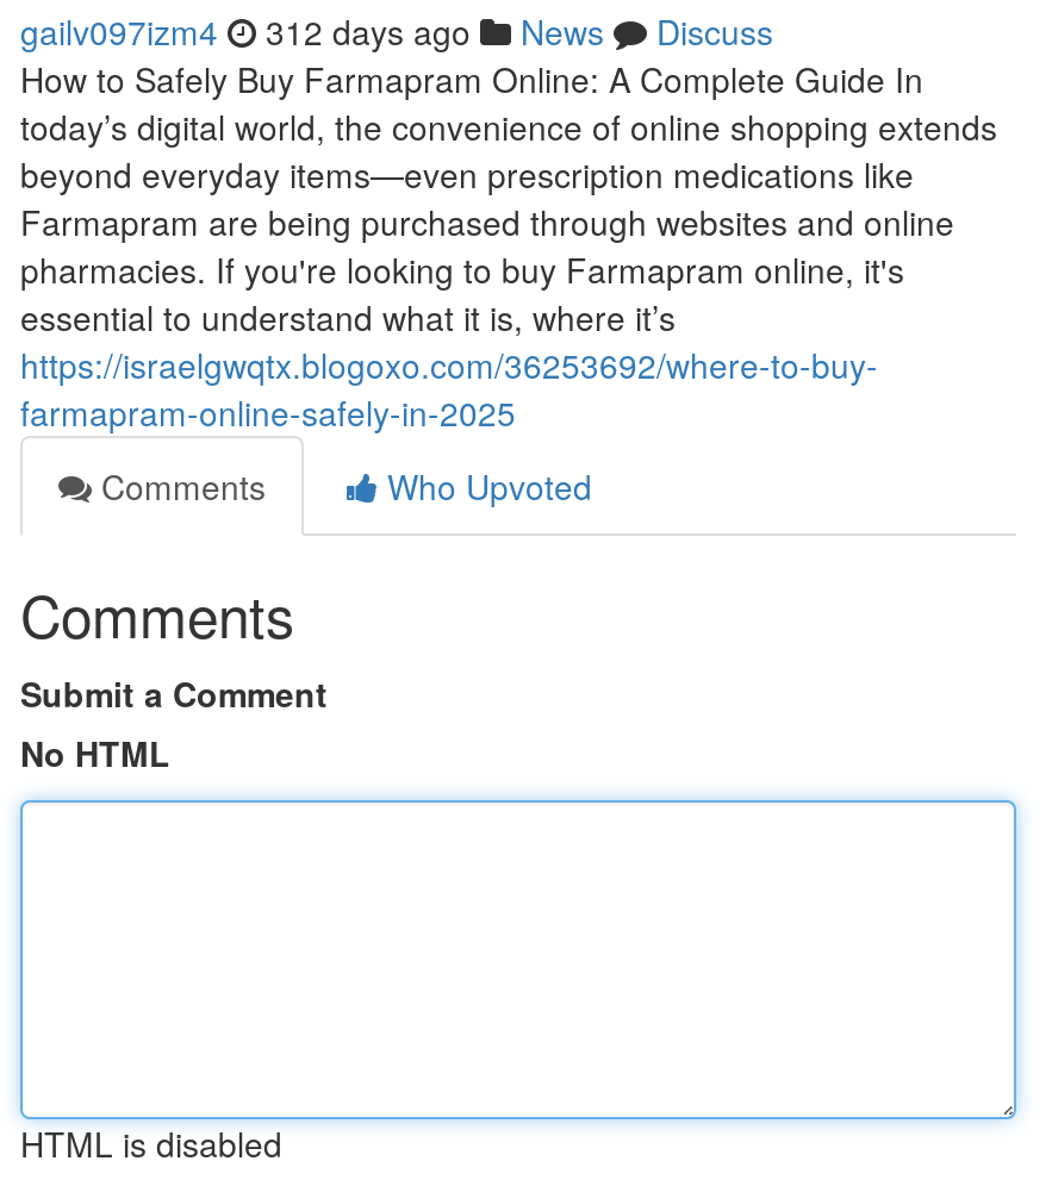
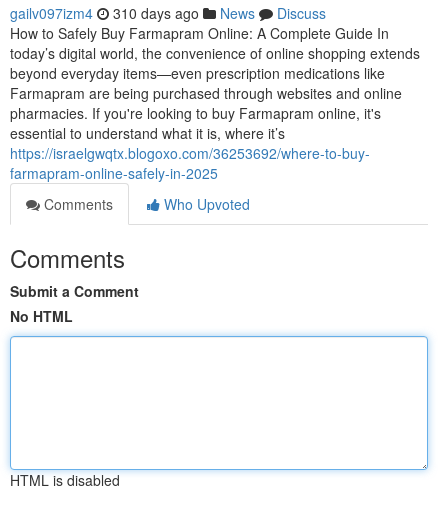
[20,7,773,55] gailv097izm4 312 days ago News Discuss -> [10,3,326,23] gailv097izm4 310 days ago News Discuss

